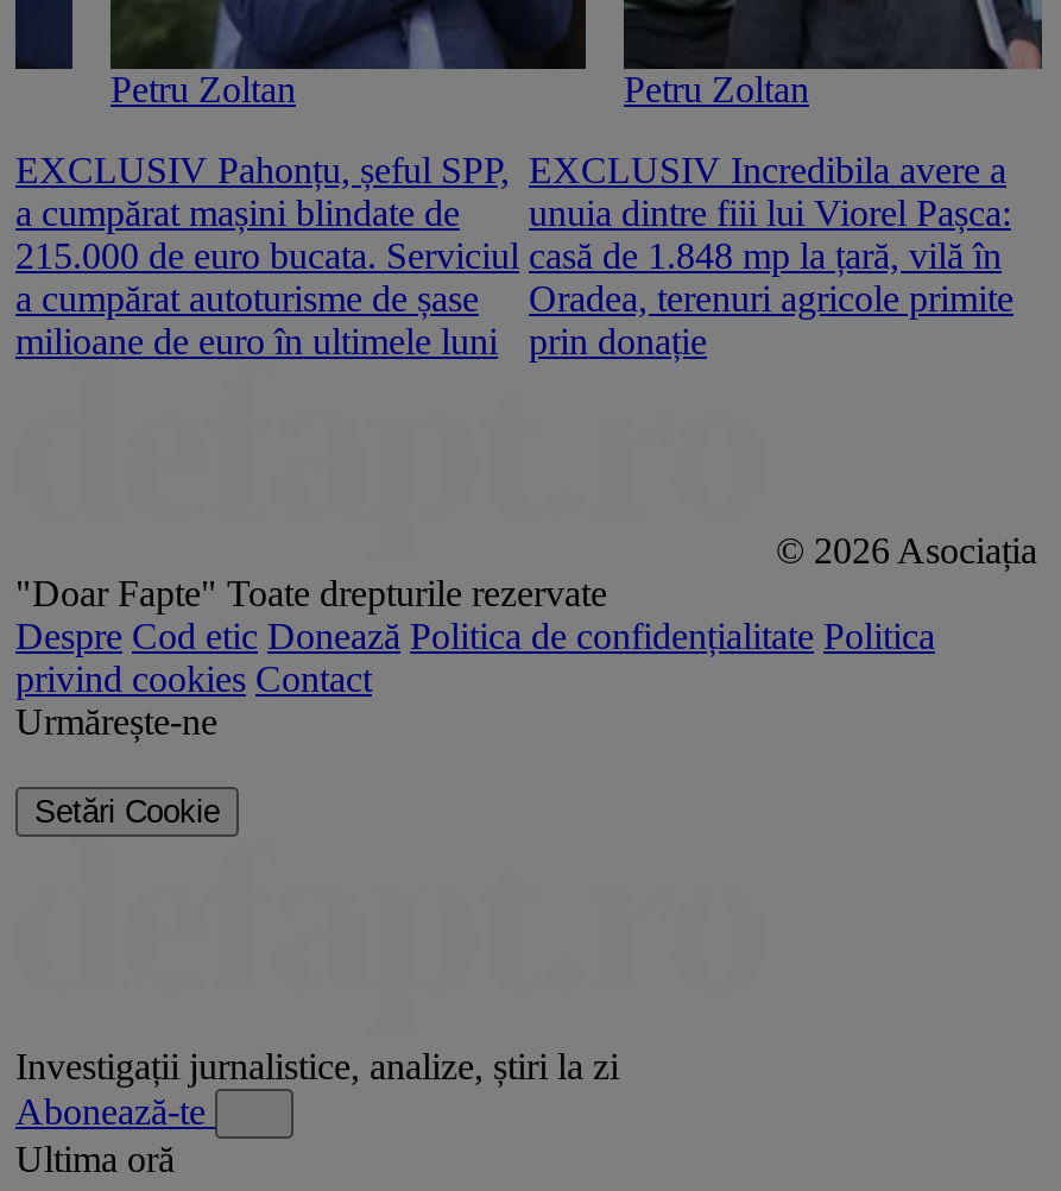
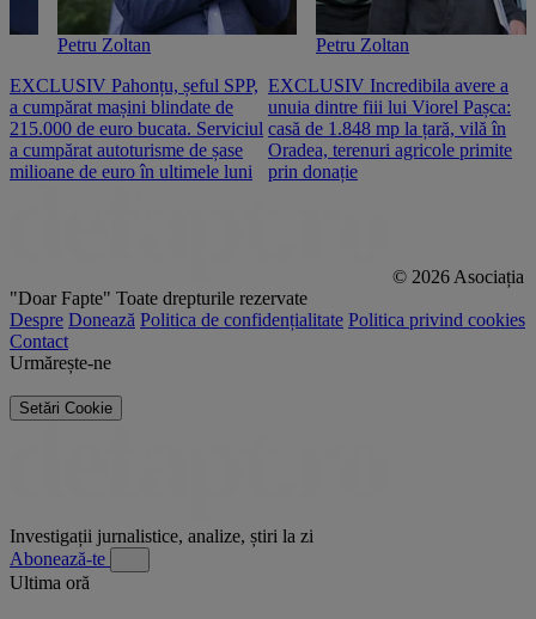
[15,615,935,698] Despre Cod etic Donează Politica de confidențialitate Politica | privind cookies Contact -> [10,309,525,351] Despre Donează Politica de confidențialitate Politica privind cookies | Contact

